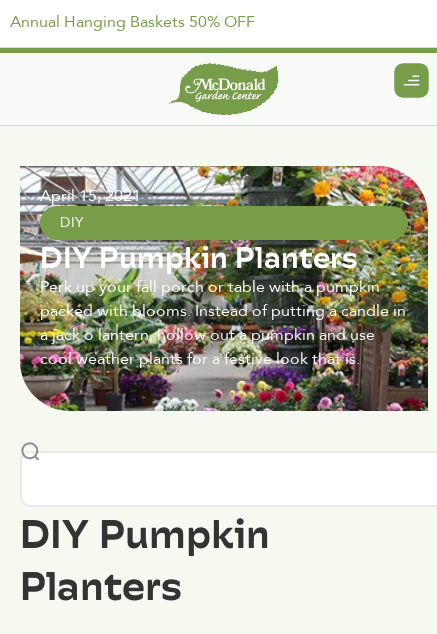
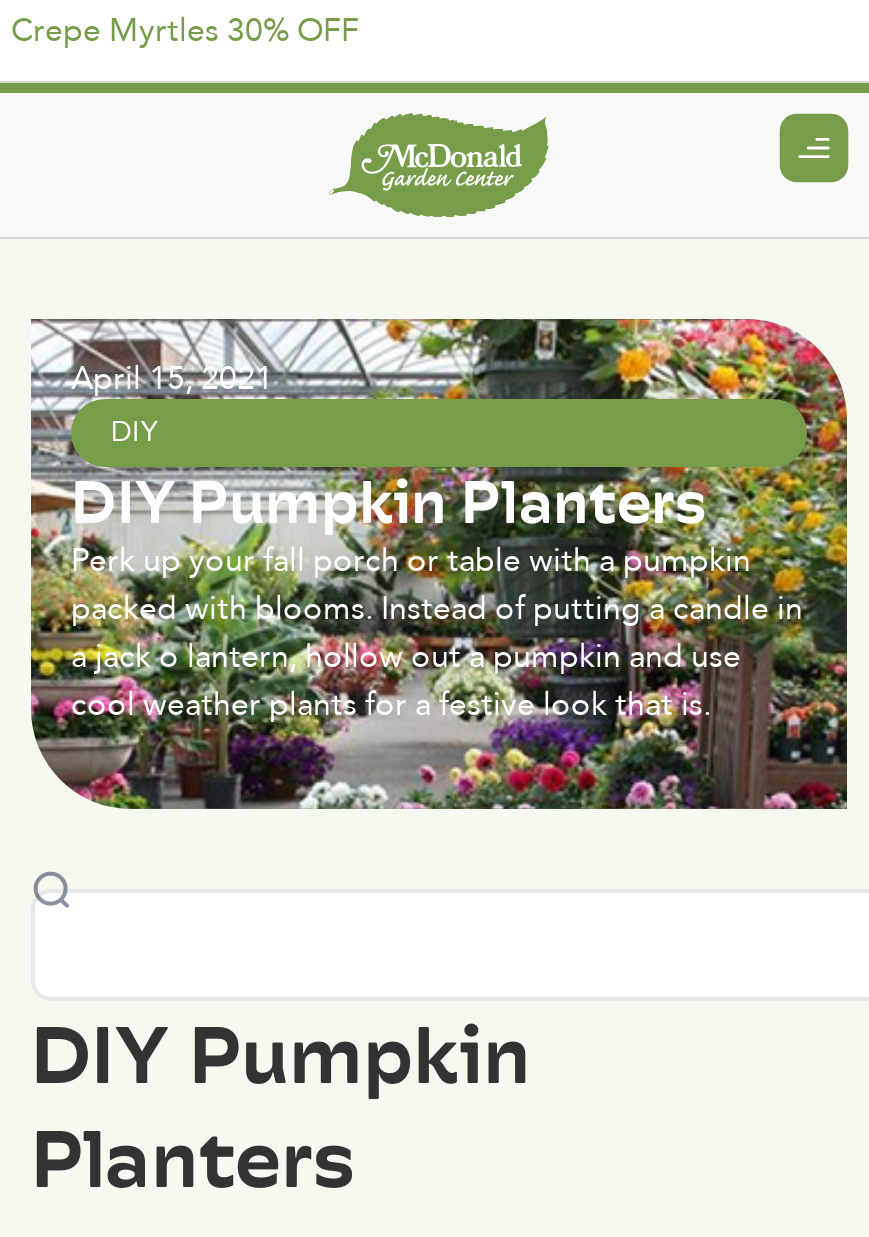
[10,11,255,33] Annual Hanging Baskets 50% OFF -> [11,9,359,53] Crepe Myrtles 30% OFF

